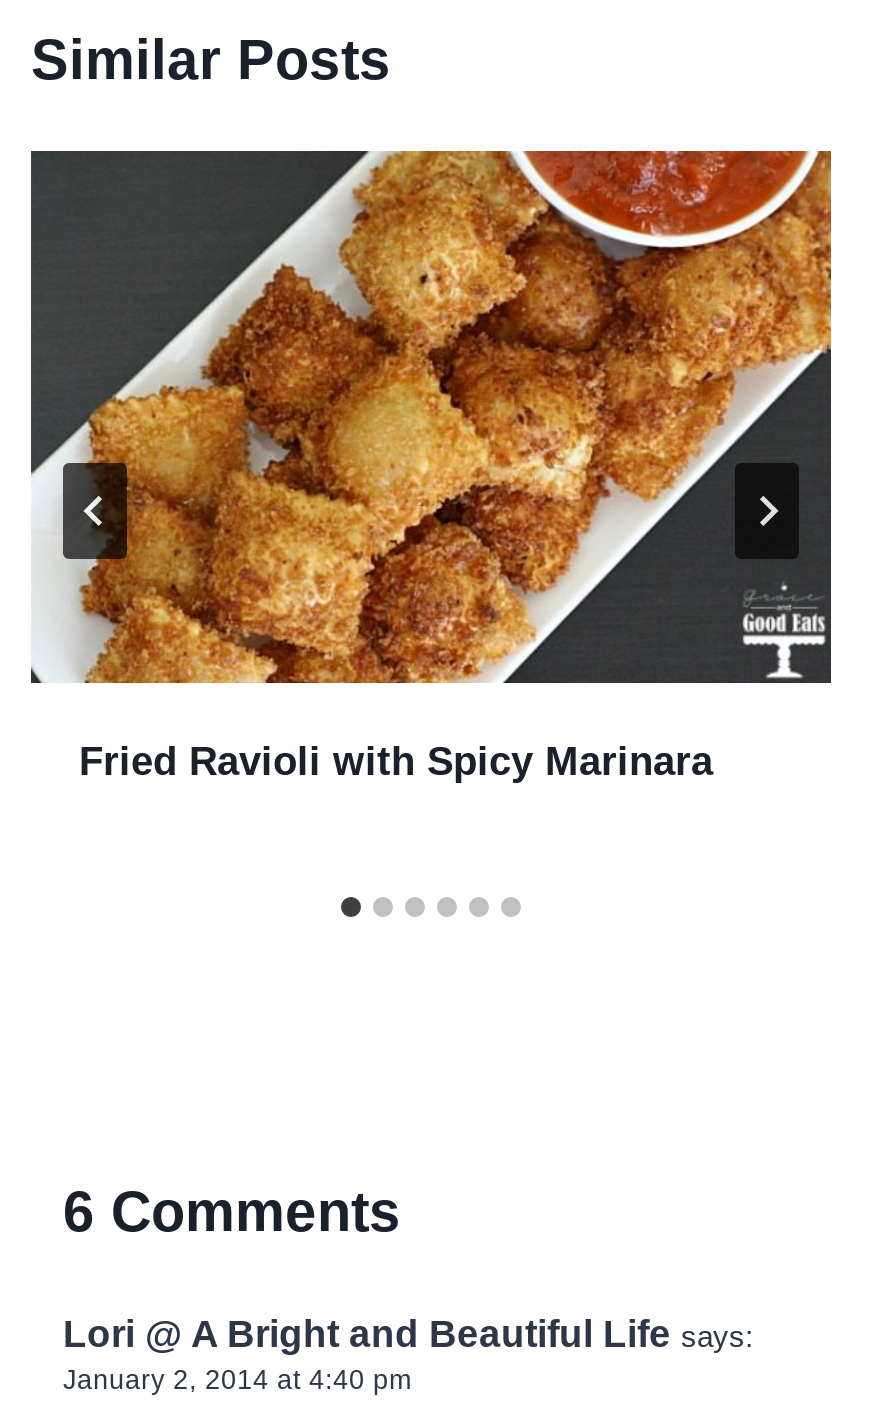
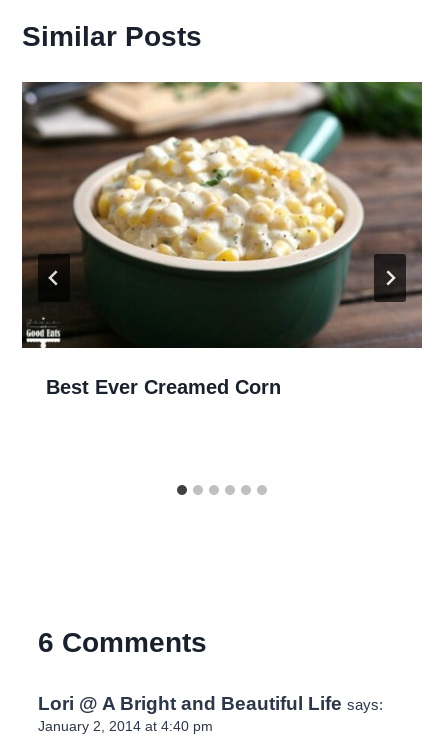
[31,149,833,784] [image] | Fried Ravioli with Spicy Marinara -> [21,81,423,398] [image] | Best Ever Creamed Corn

